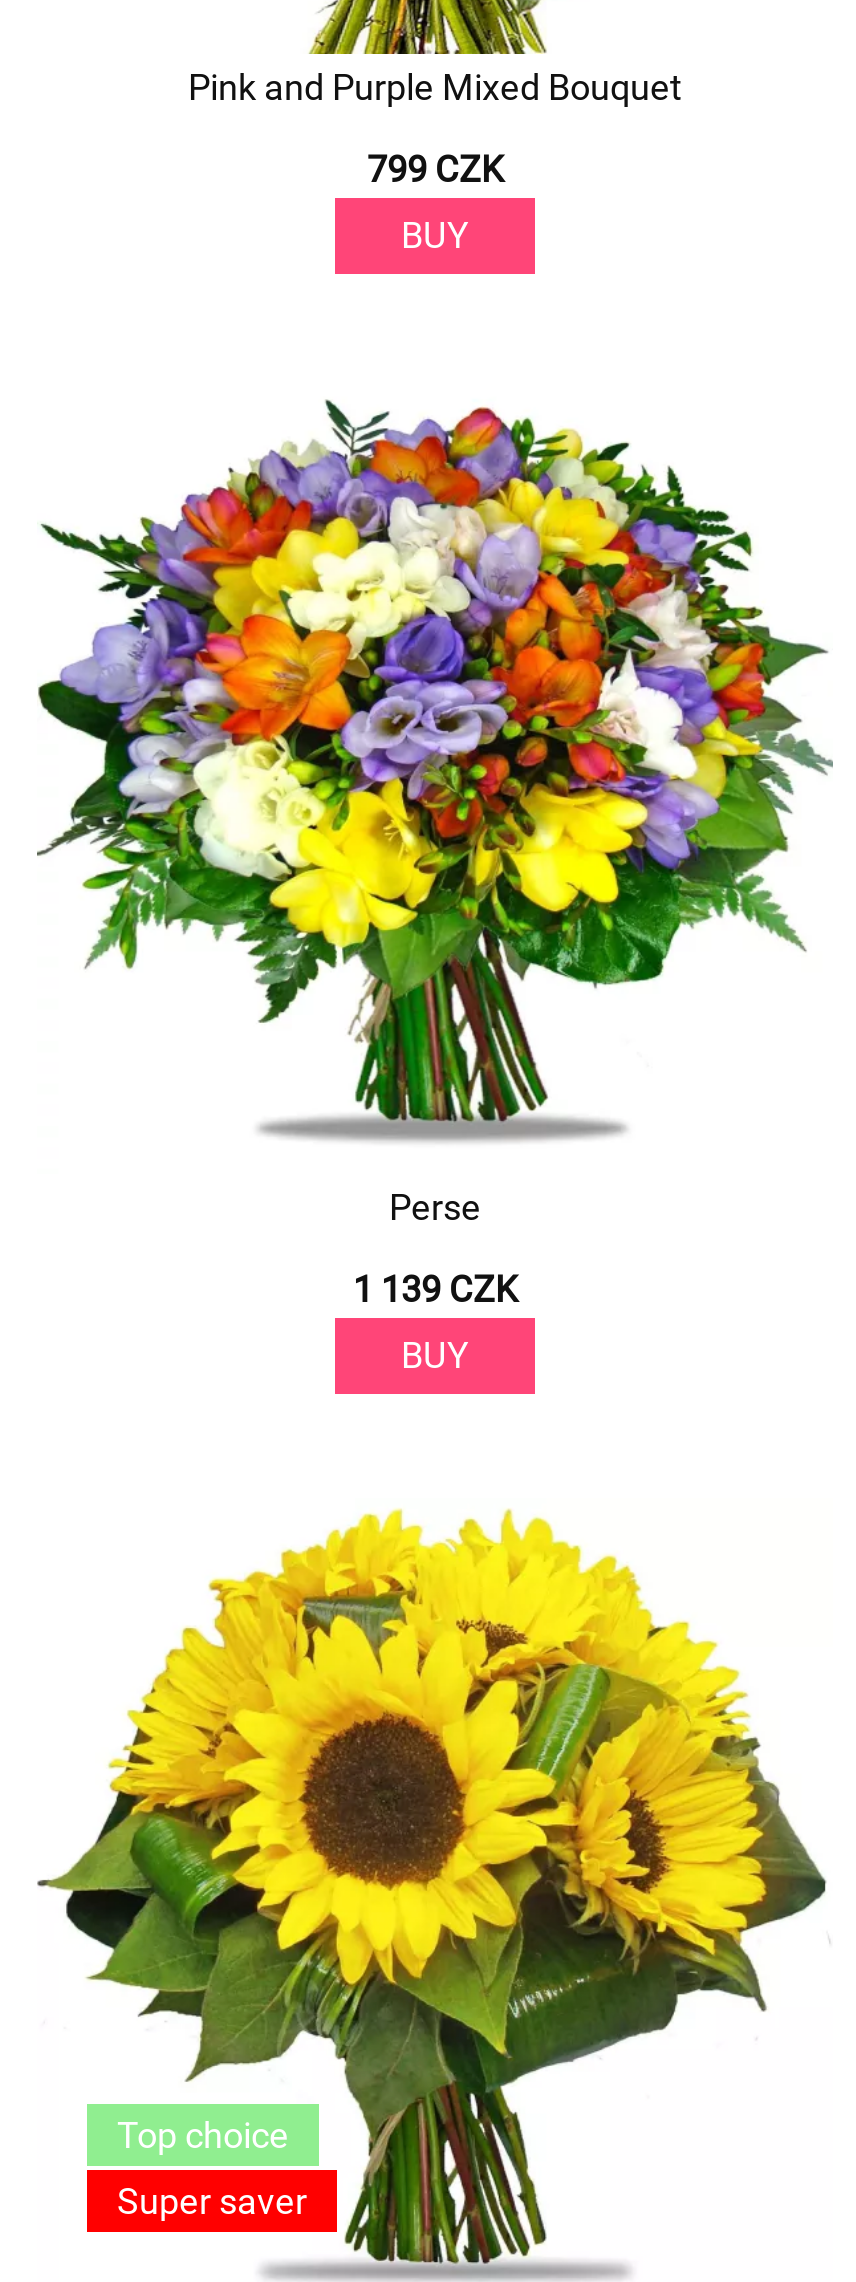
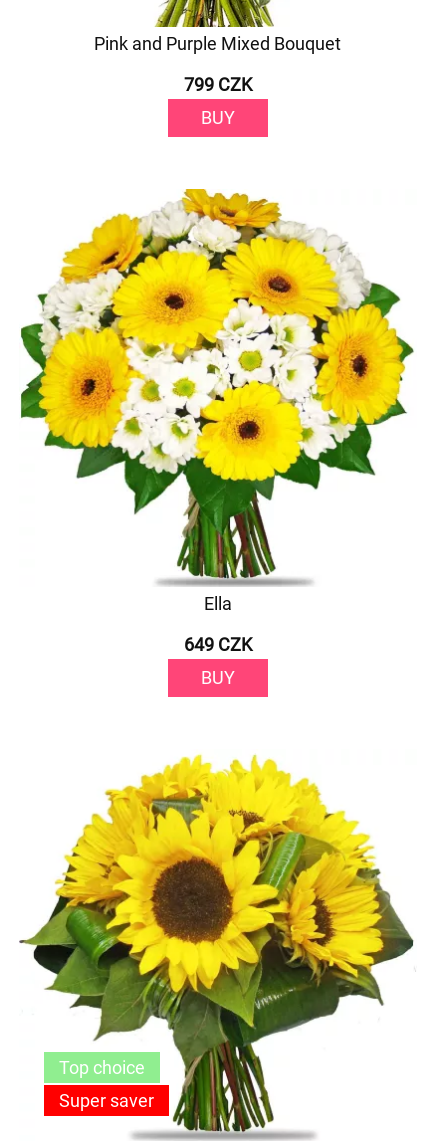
[37,378,835,1228] [image] | Perse -> [20,188,416,614] [image] | Ella
[353,1268,517,1310] 1 139 CZK -> [184,634,252,655] 649 CZK

